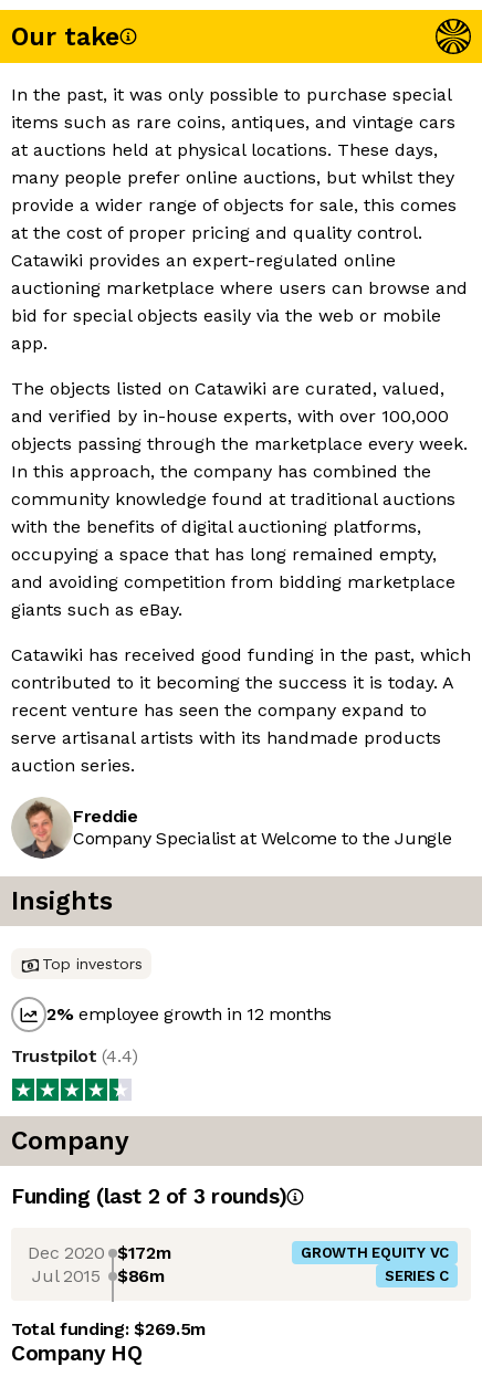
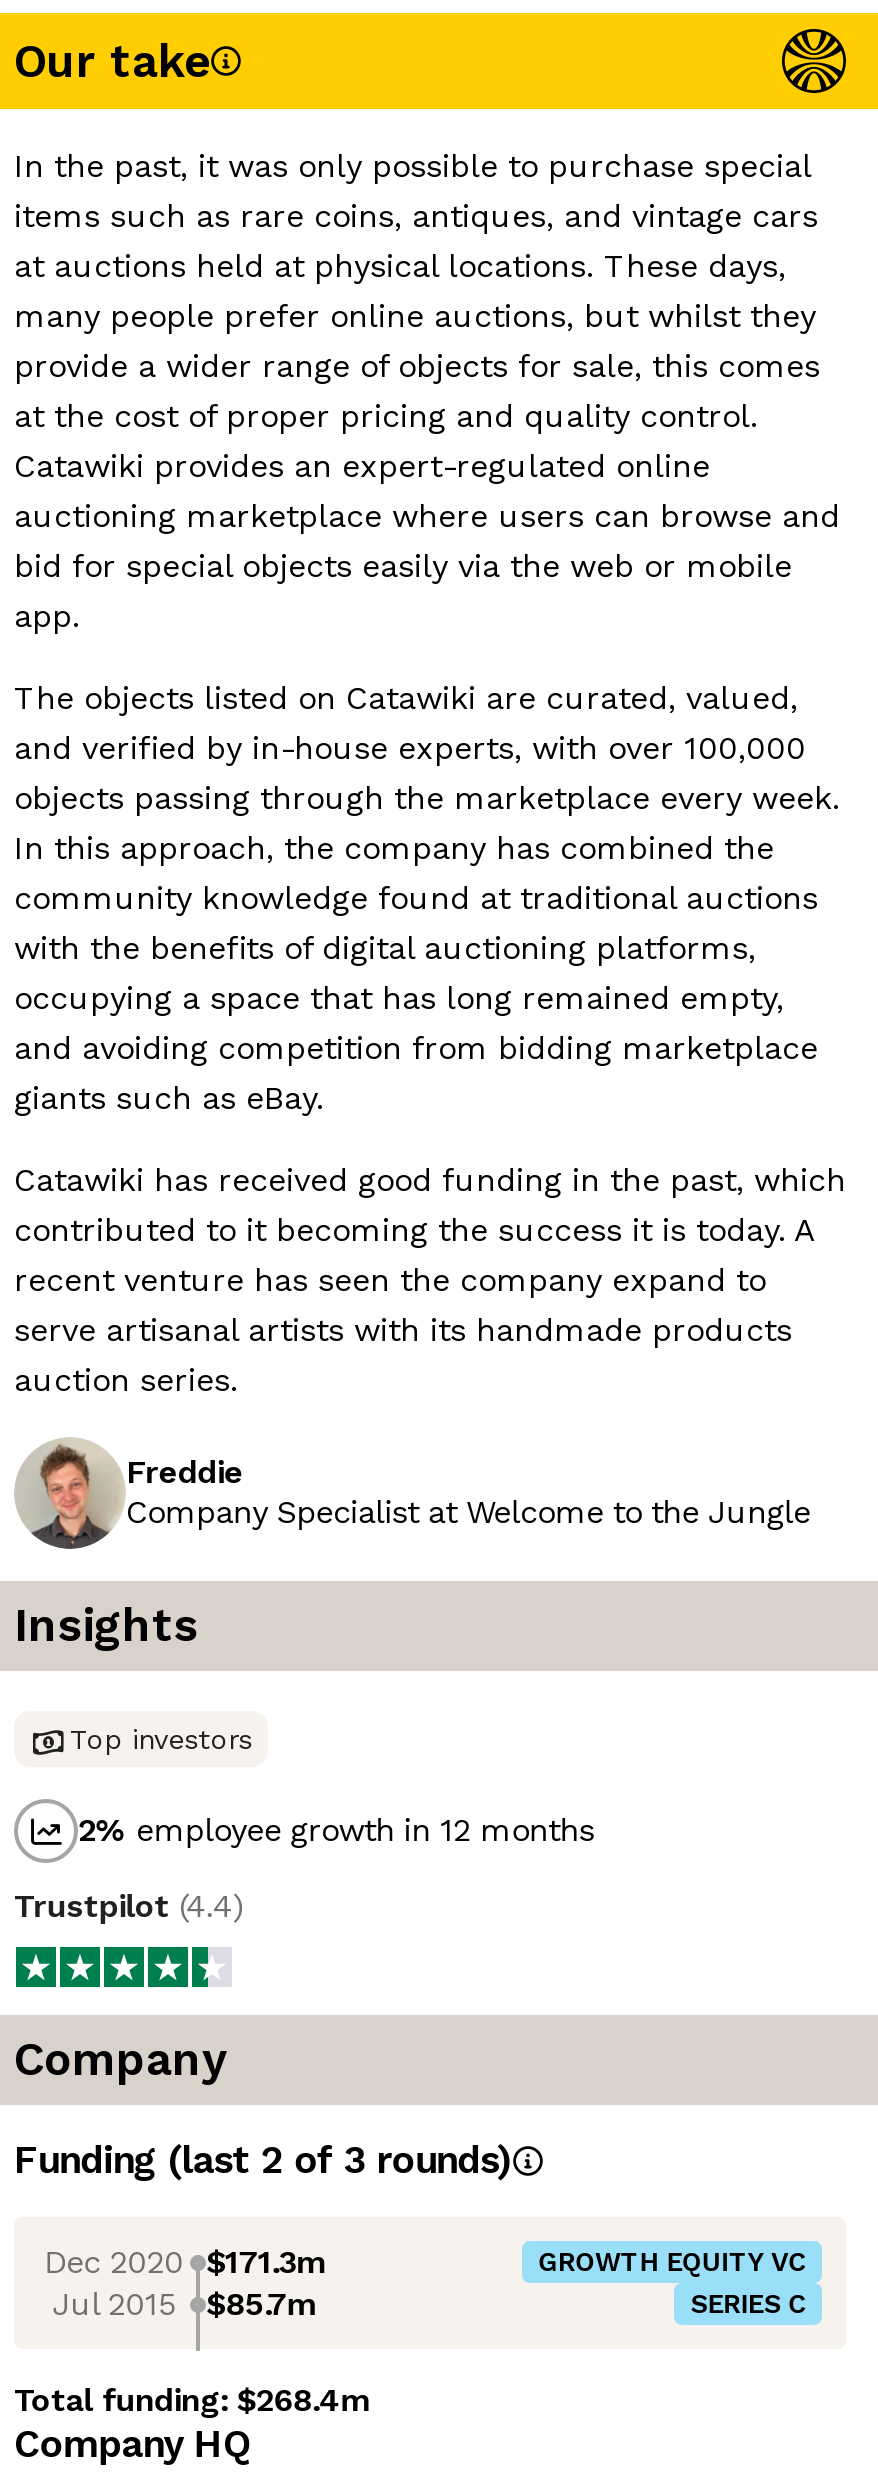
[28,1242,171,1263] Dec 2020 $172m -> [45,2242,324,2280] Dec 2020 $171.3m
[32,1265,164,1286] Jul 2015 $86m -> [53,2284,314,2322] Jul 2015 $85.7m
[11,1318,206,1339] Total funding: $269.5m -> [14,2381,368,2419] Total funding: $268.4m

